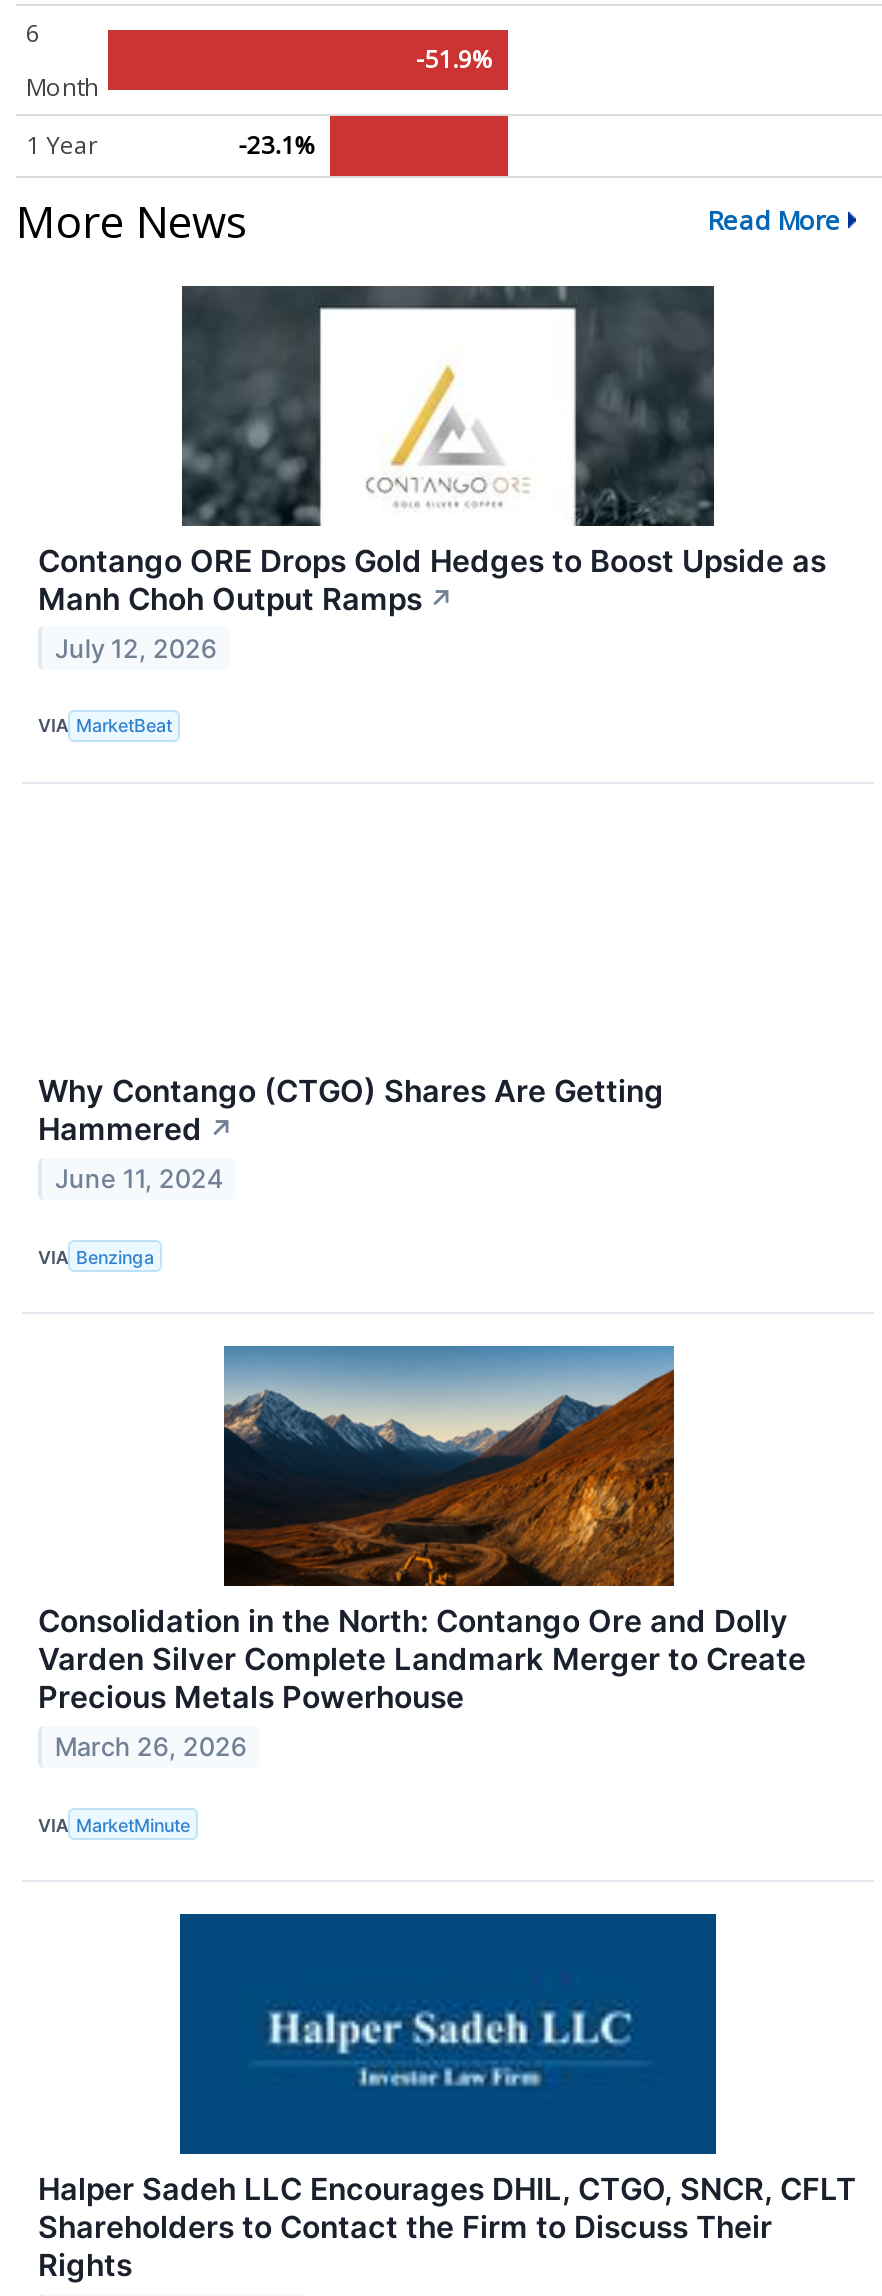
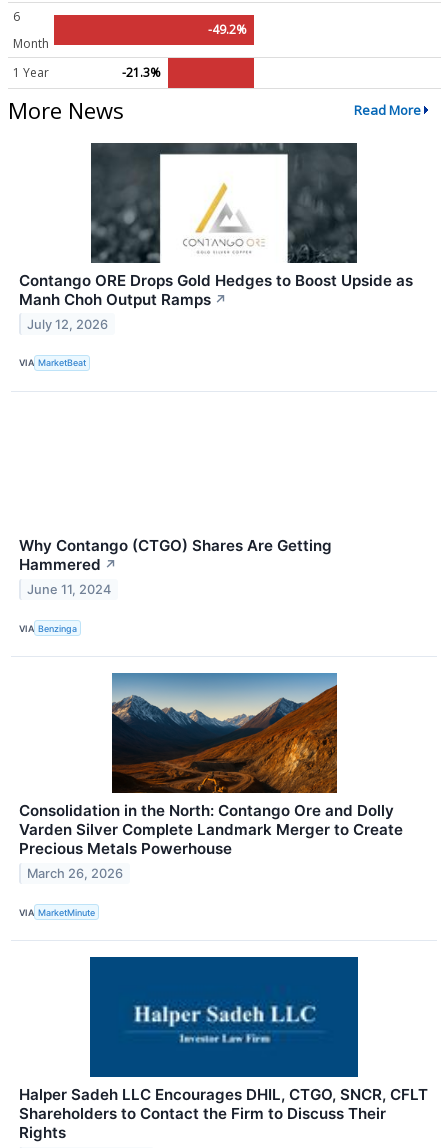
[416,42,494,76] -51.9% -> [208,21,247,38] -49.2%
[238,128,316,162] -23.1% -> [122,64,161,81] -21.3%

